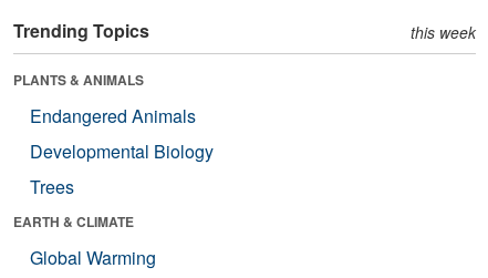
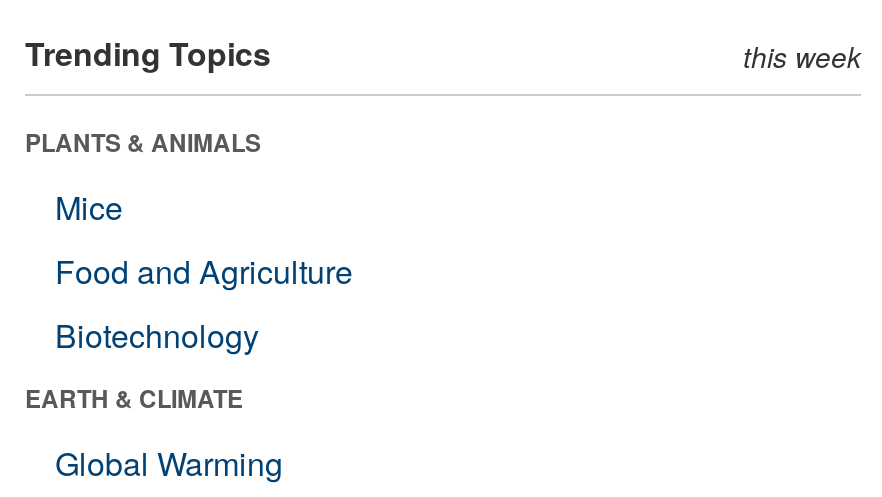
[30,103,214,199] Endangered Animals | Developmental Biology | Trees -> [55,184,353,358] Mice | Food and Agriculture | Biotechnology

